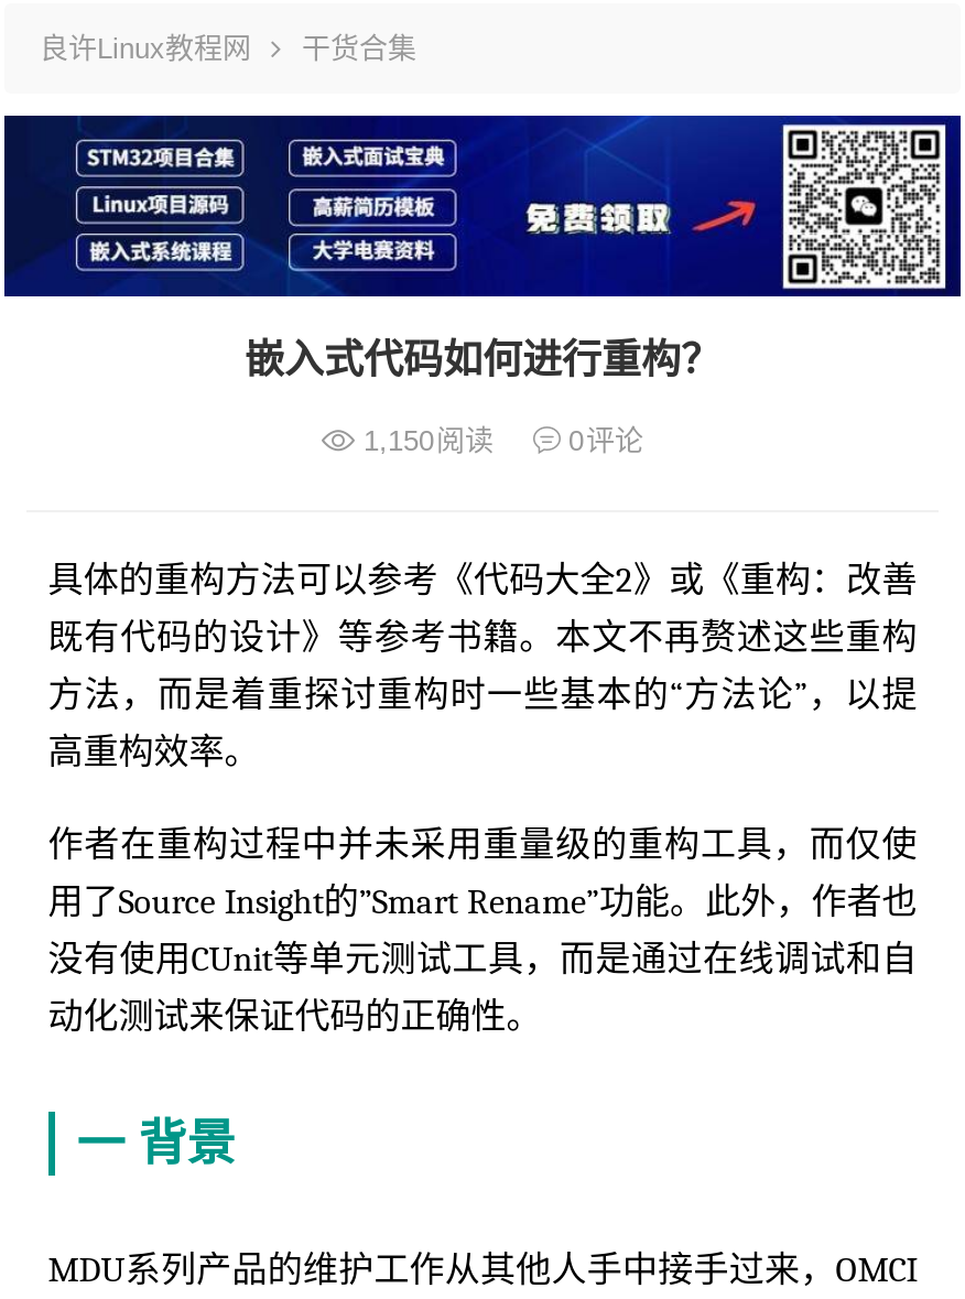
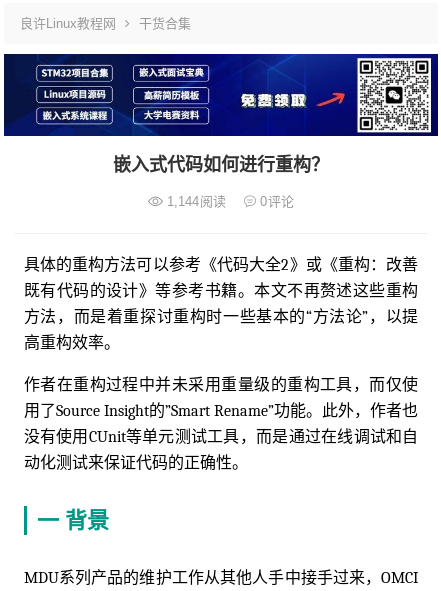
[355,424,643,457] 1,150阅读 0评论 -> [163,194,294,209] 1,144阅读 0评论

